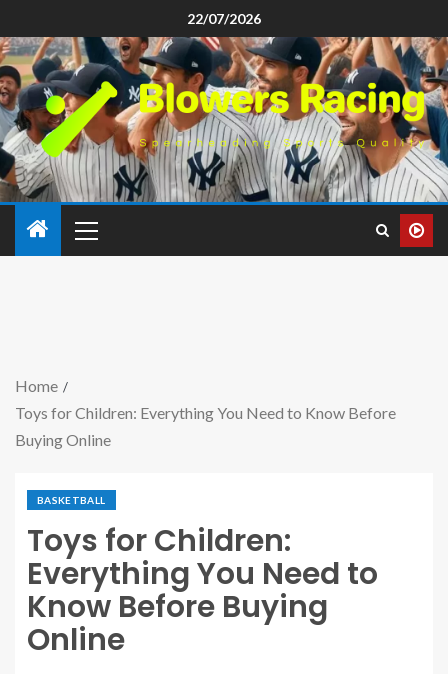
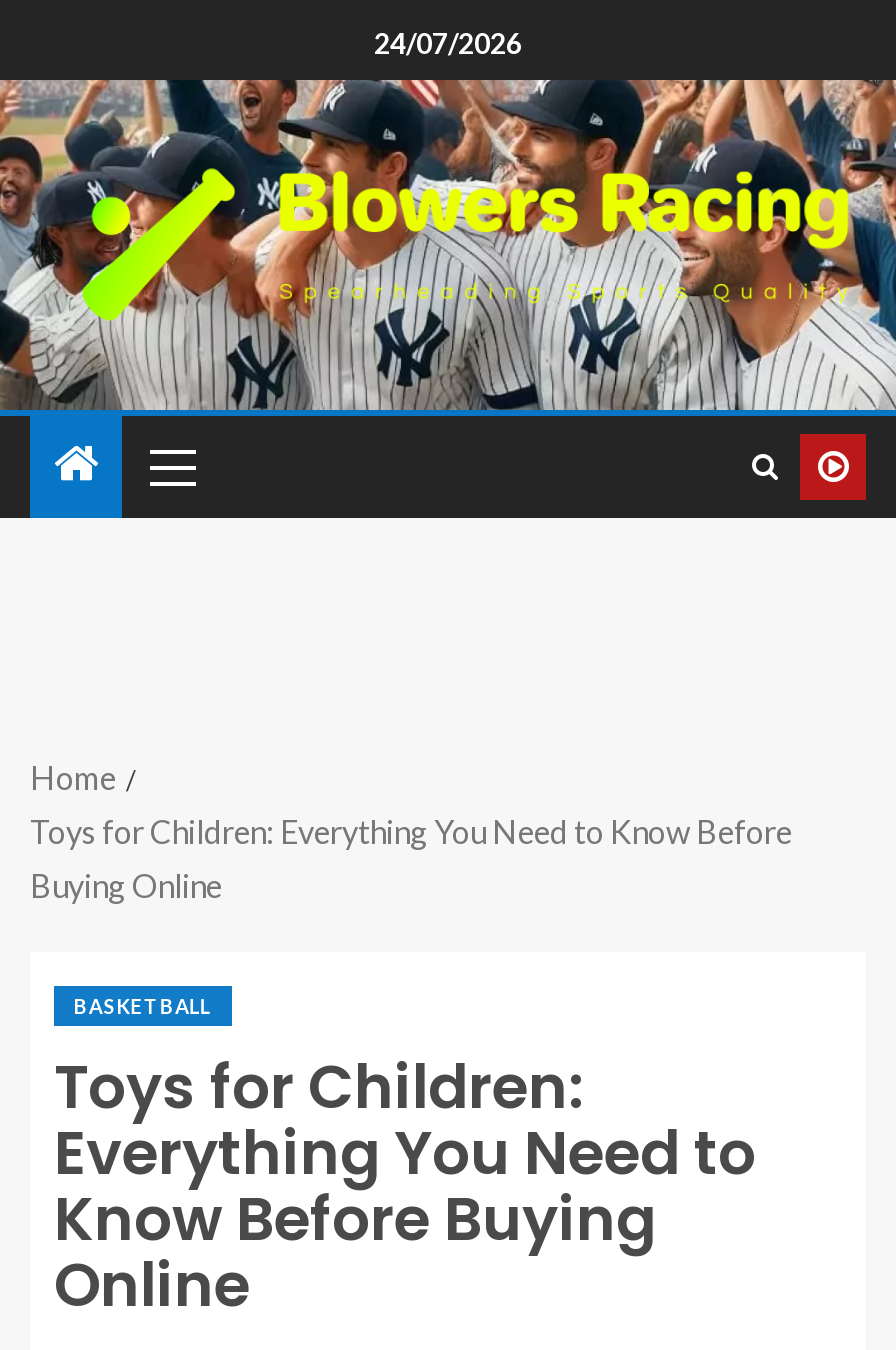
[187,10,261,27] 22/07/2026 -> [374,26,522,60] 24/07/2026

